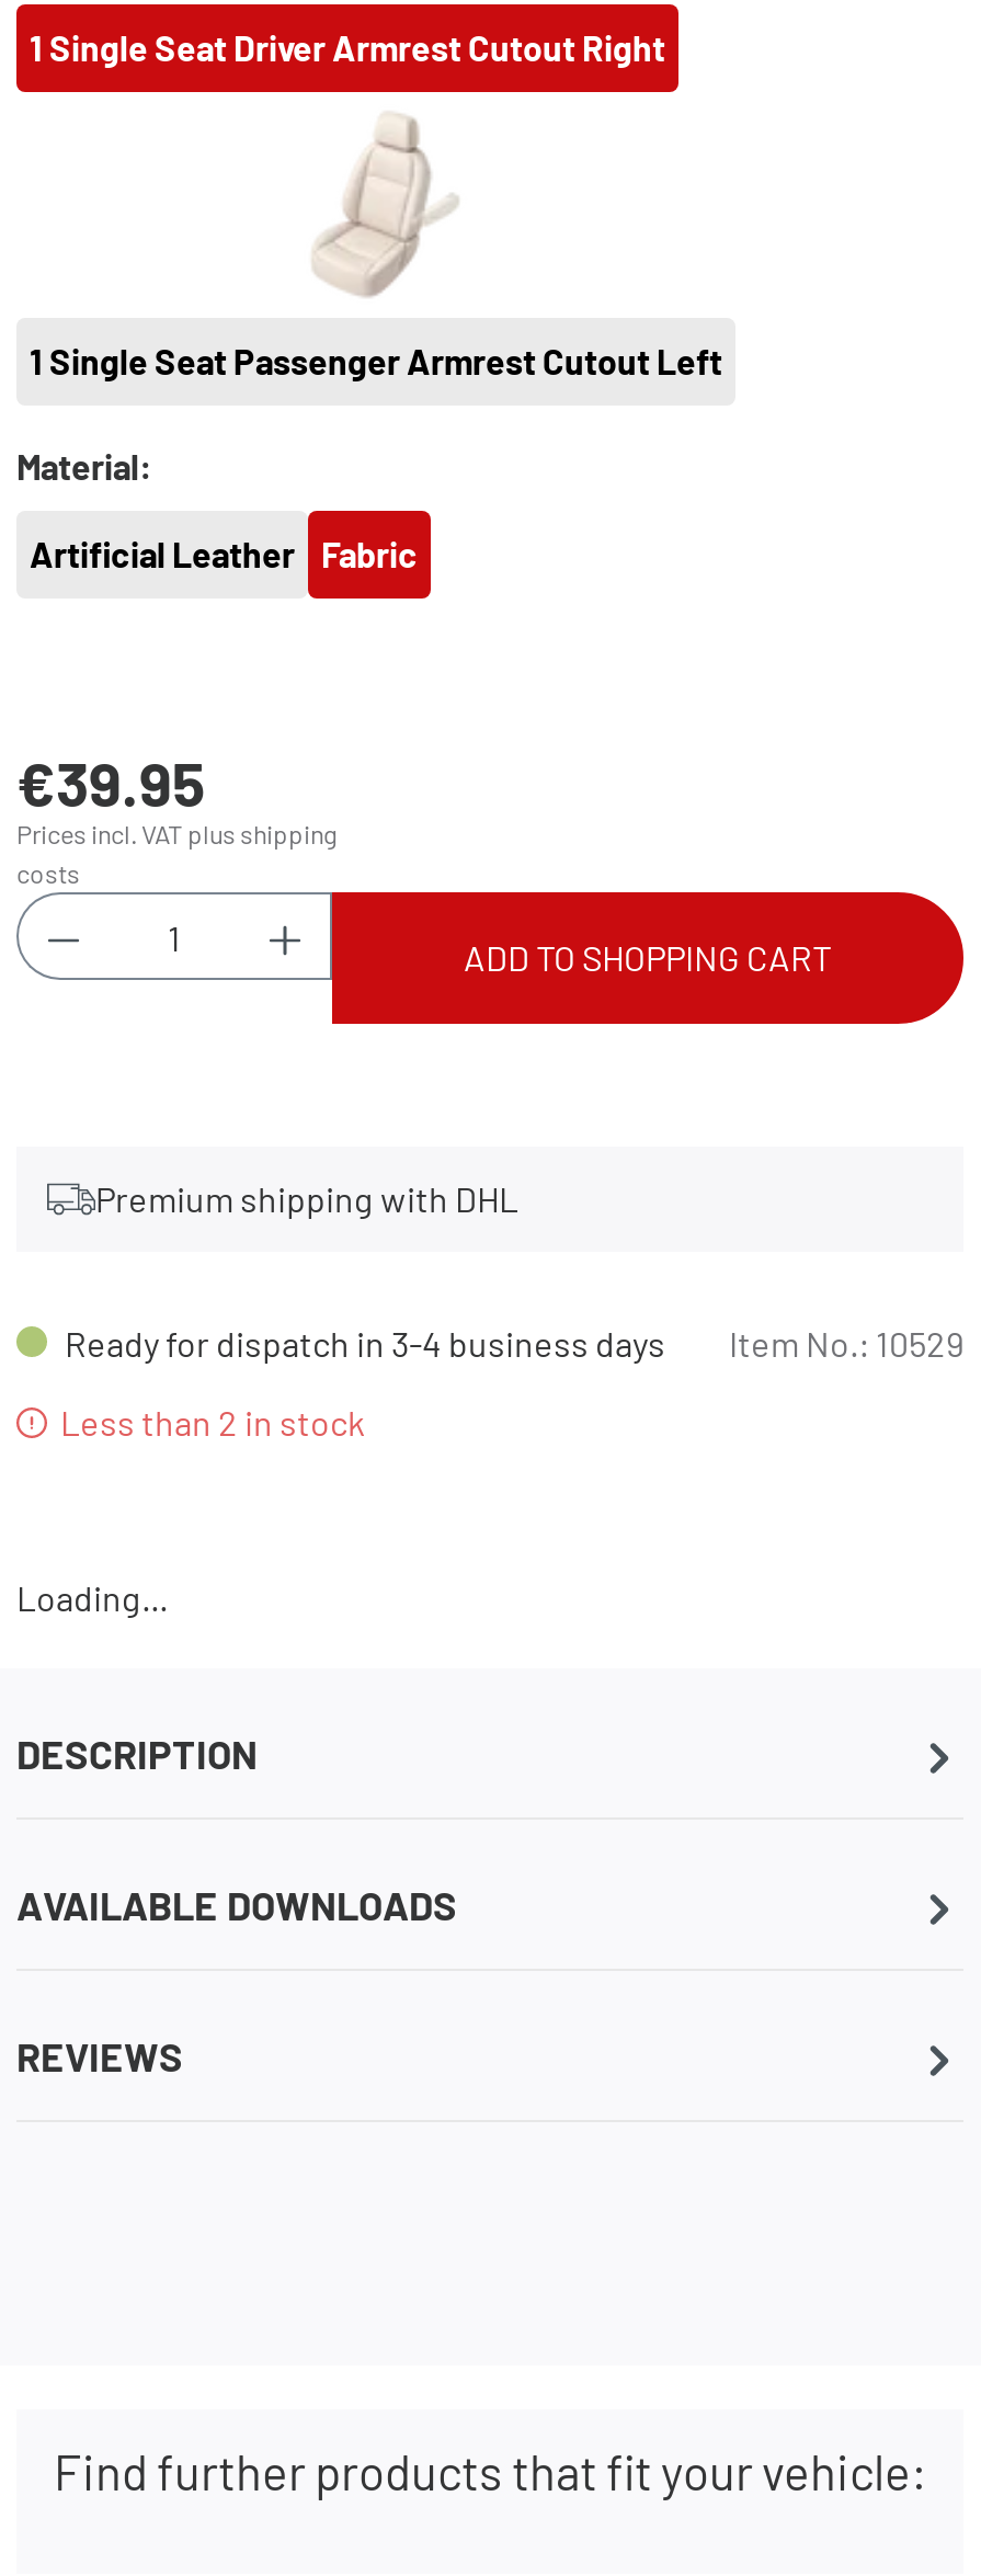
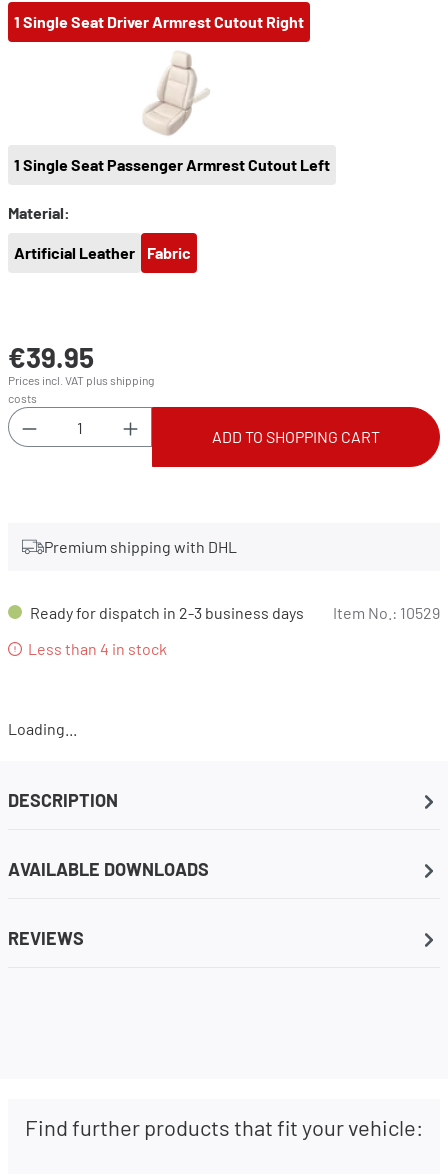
[58,1322,665,1364] Ready for dispatch in 3-4 business days -> [27,603,304,622] Ready for dispatch in 2-3 business days
[60,1401,365,1443] Less than 2 in stock -> [28,639,167,658] Less than 4 in stock

